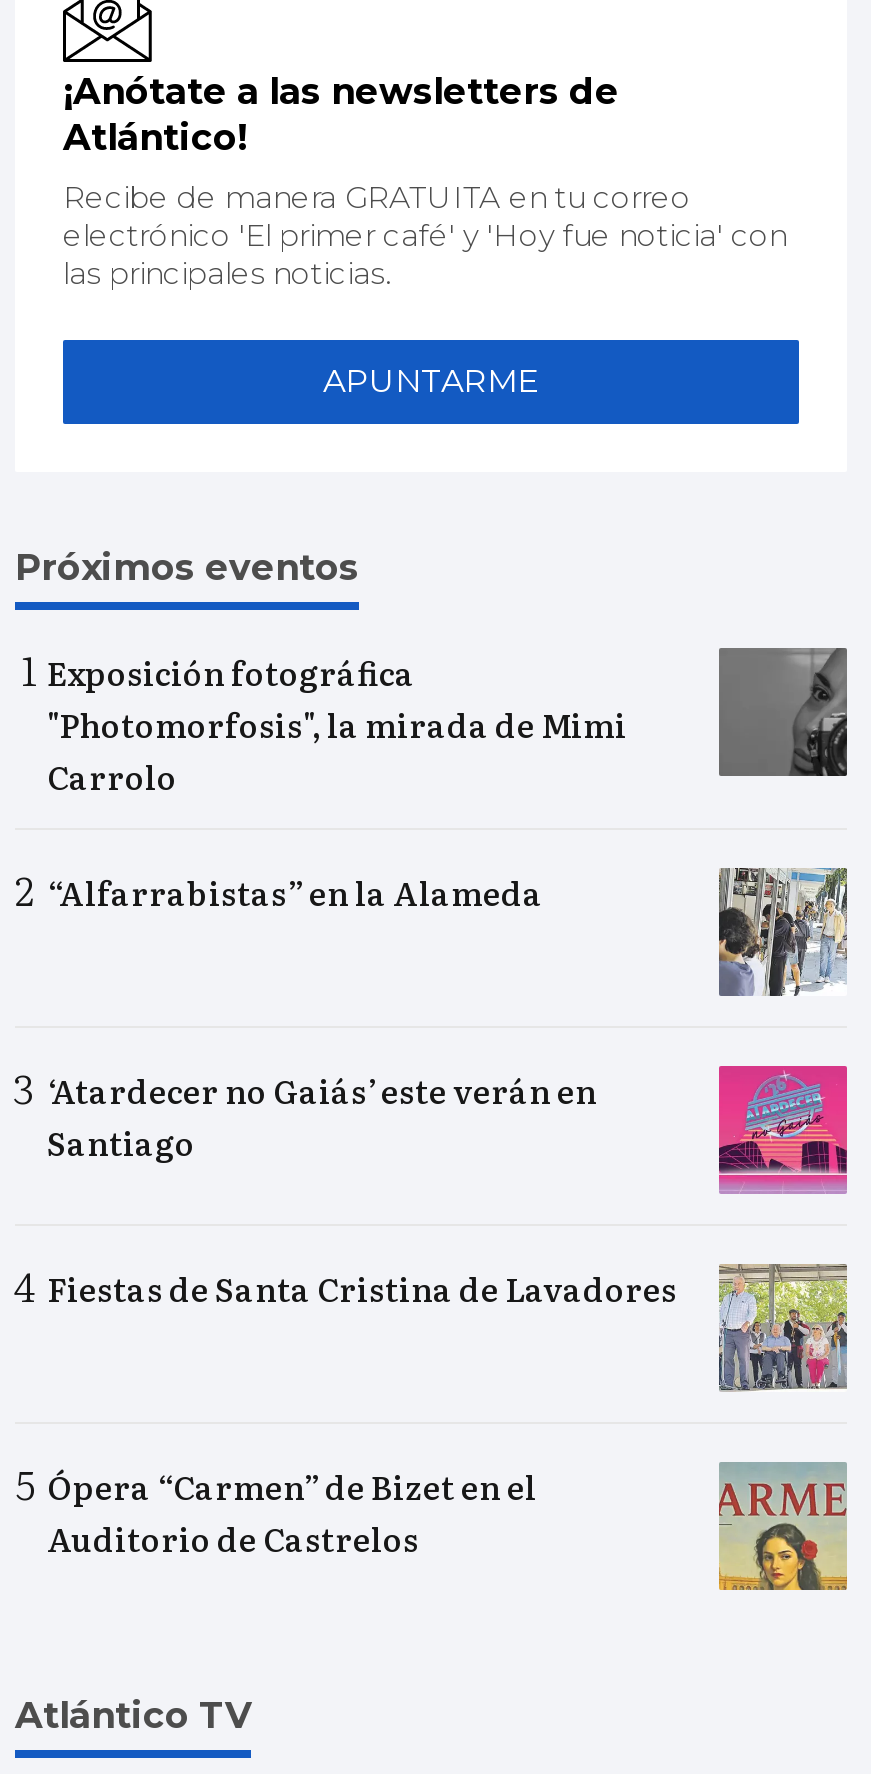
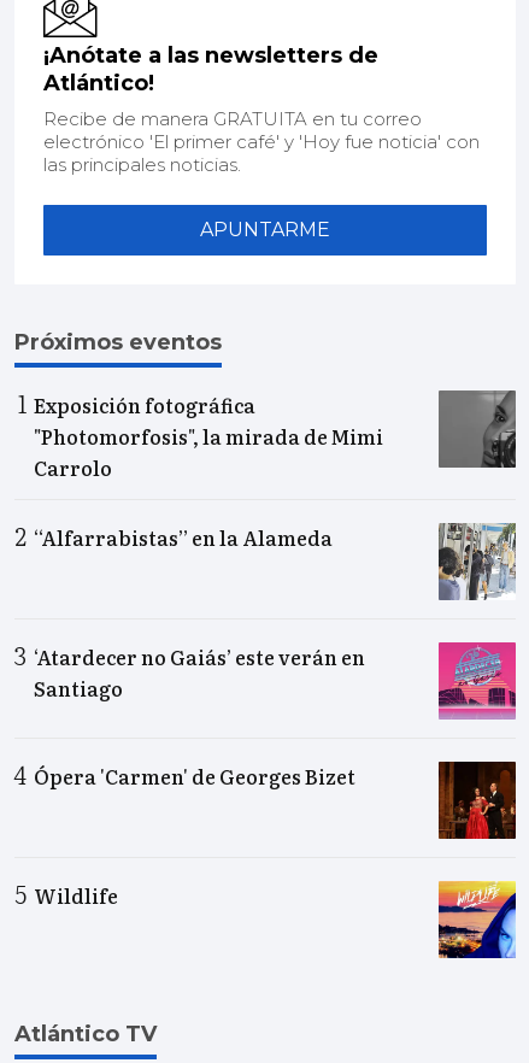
[47,1264,677,1312] Fiestas de Santa Cristina de Lavadores -> [34,761,355,790] Ópera 'Carmen' de Georges Bizet
[717,1264,849,1392] [image] -> [437,760,517,840] [image]
[47,1462,537,1562] Ópera “Carmen” de Bizet en el | Auditorio de Castrelos -> [34,881,118,910] Wildlife
[717,1460,849,1592] [image] -> [437,880,517,959] [image]

